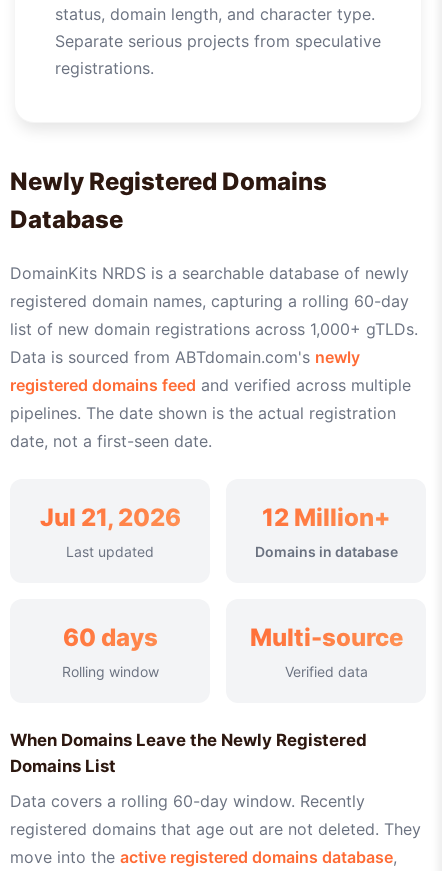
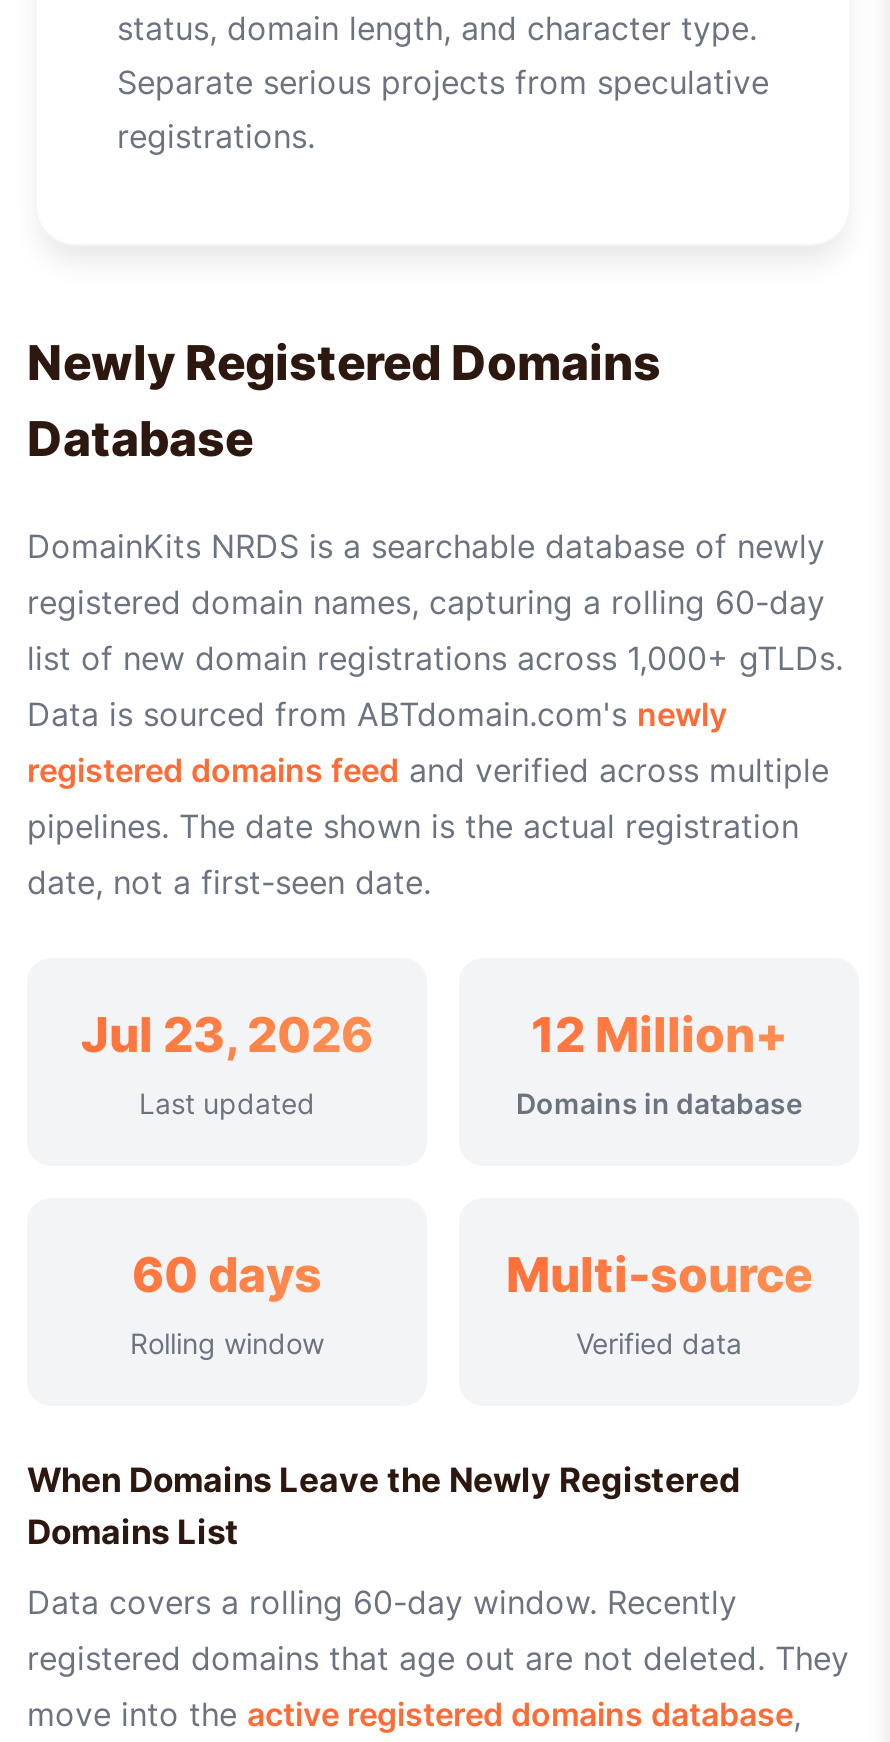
[39,503,180,532] Jul 21, 2026 -> [81,1006,373,1064] Jul 23, 2026

